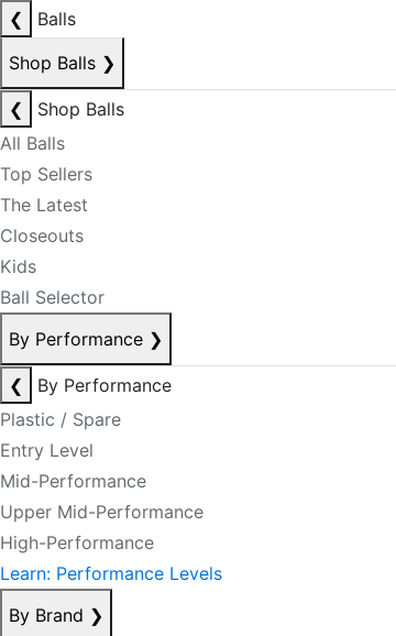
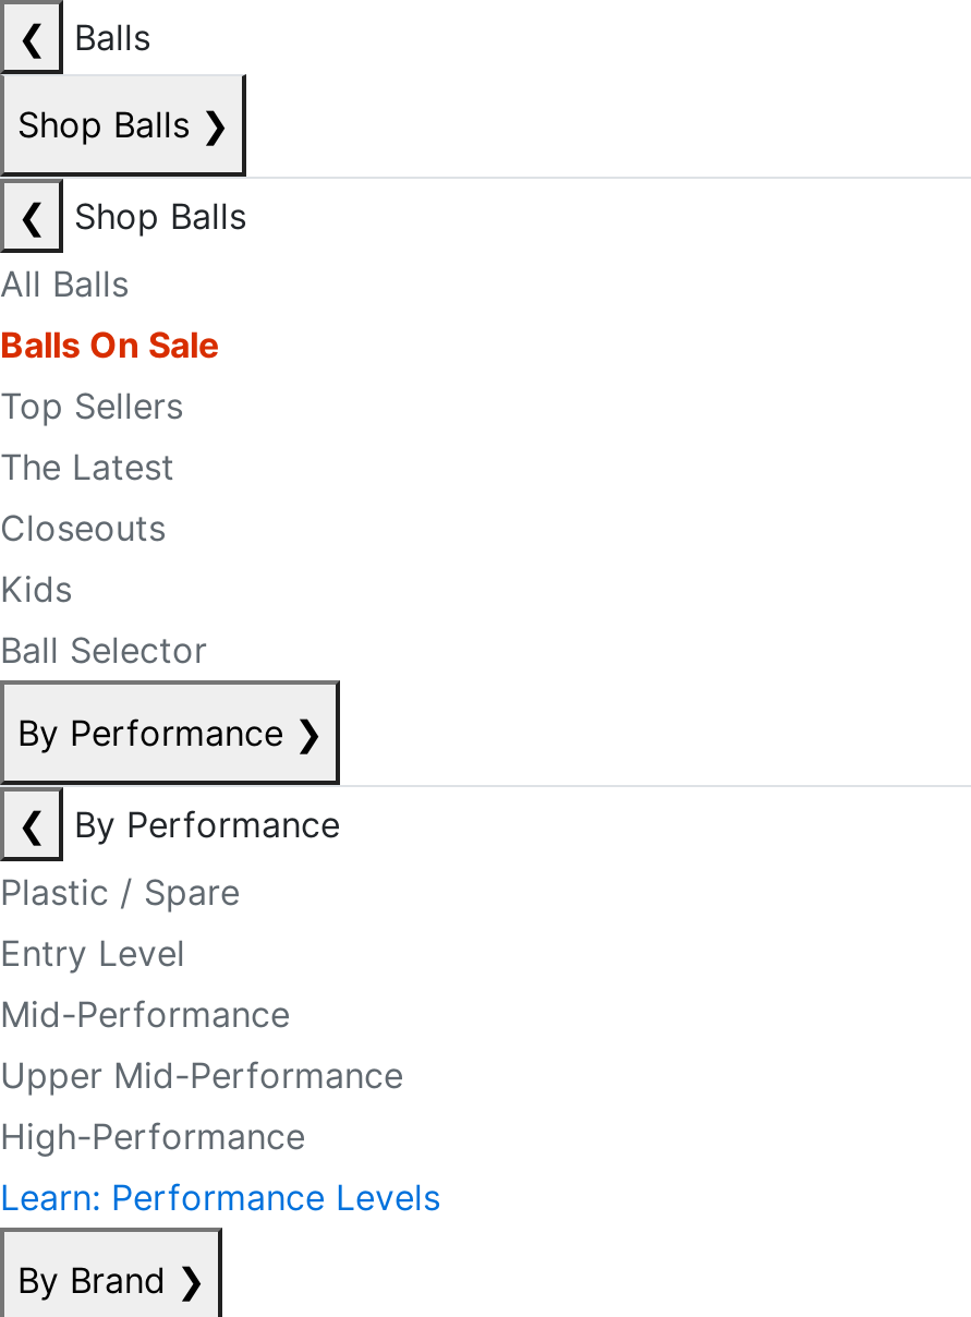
none -> [0,323,220,366] Balls On Sale

